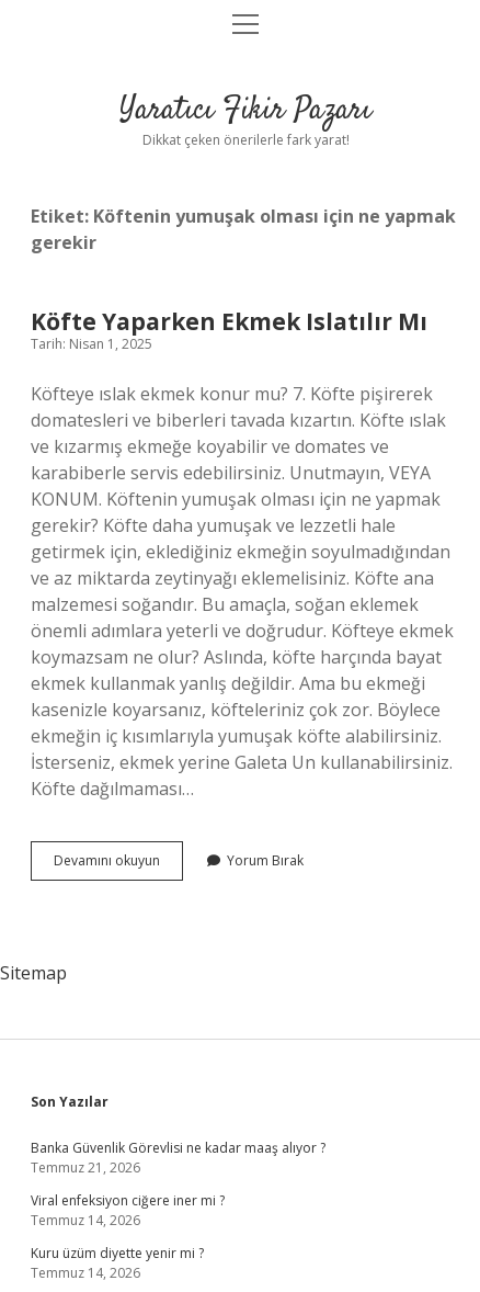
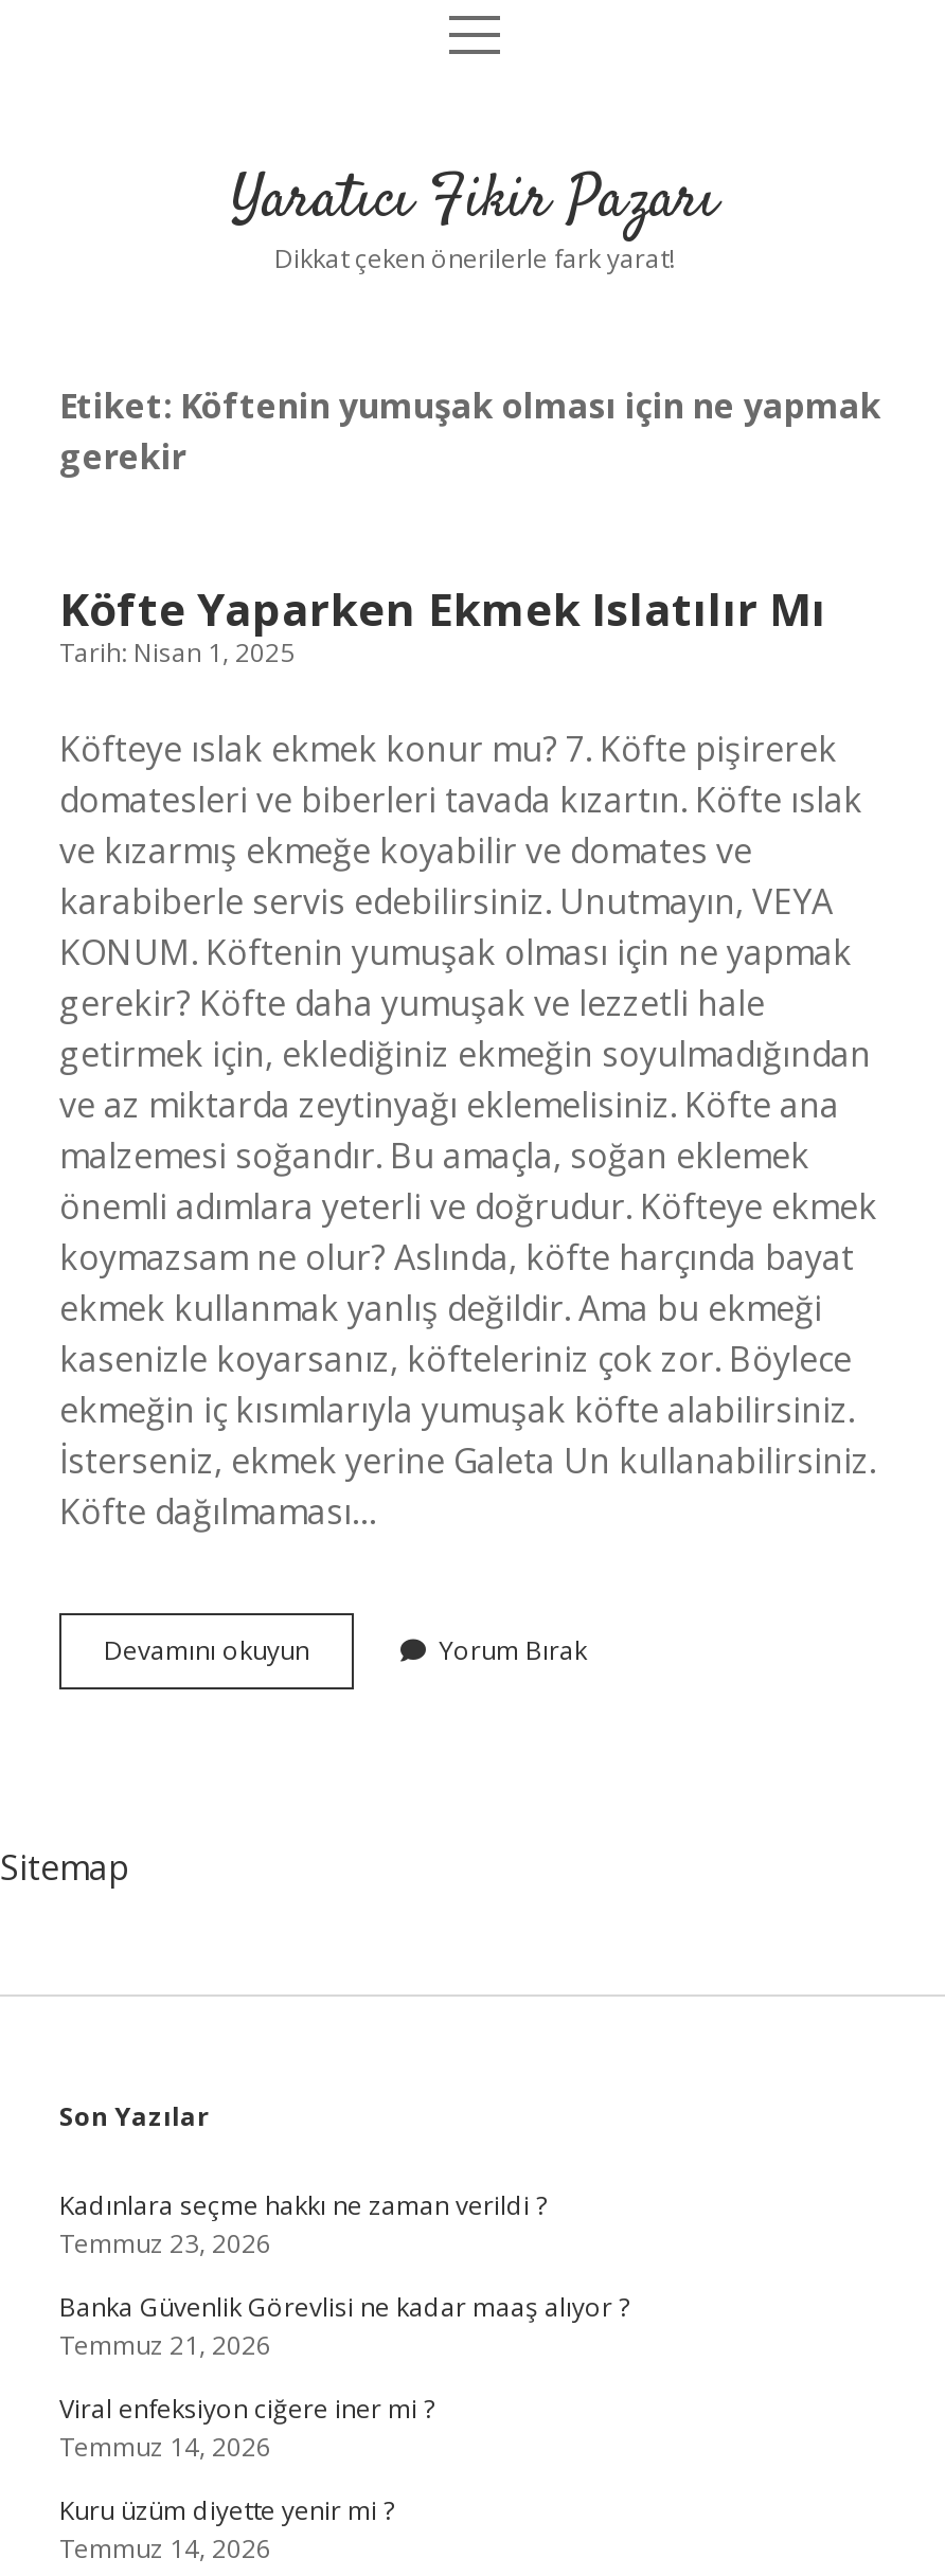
none -> [59,2187,547,2261] Kadınlara seçme hakkı ne zaman verildi ? | Temmuz 23, 2026

